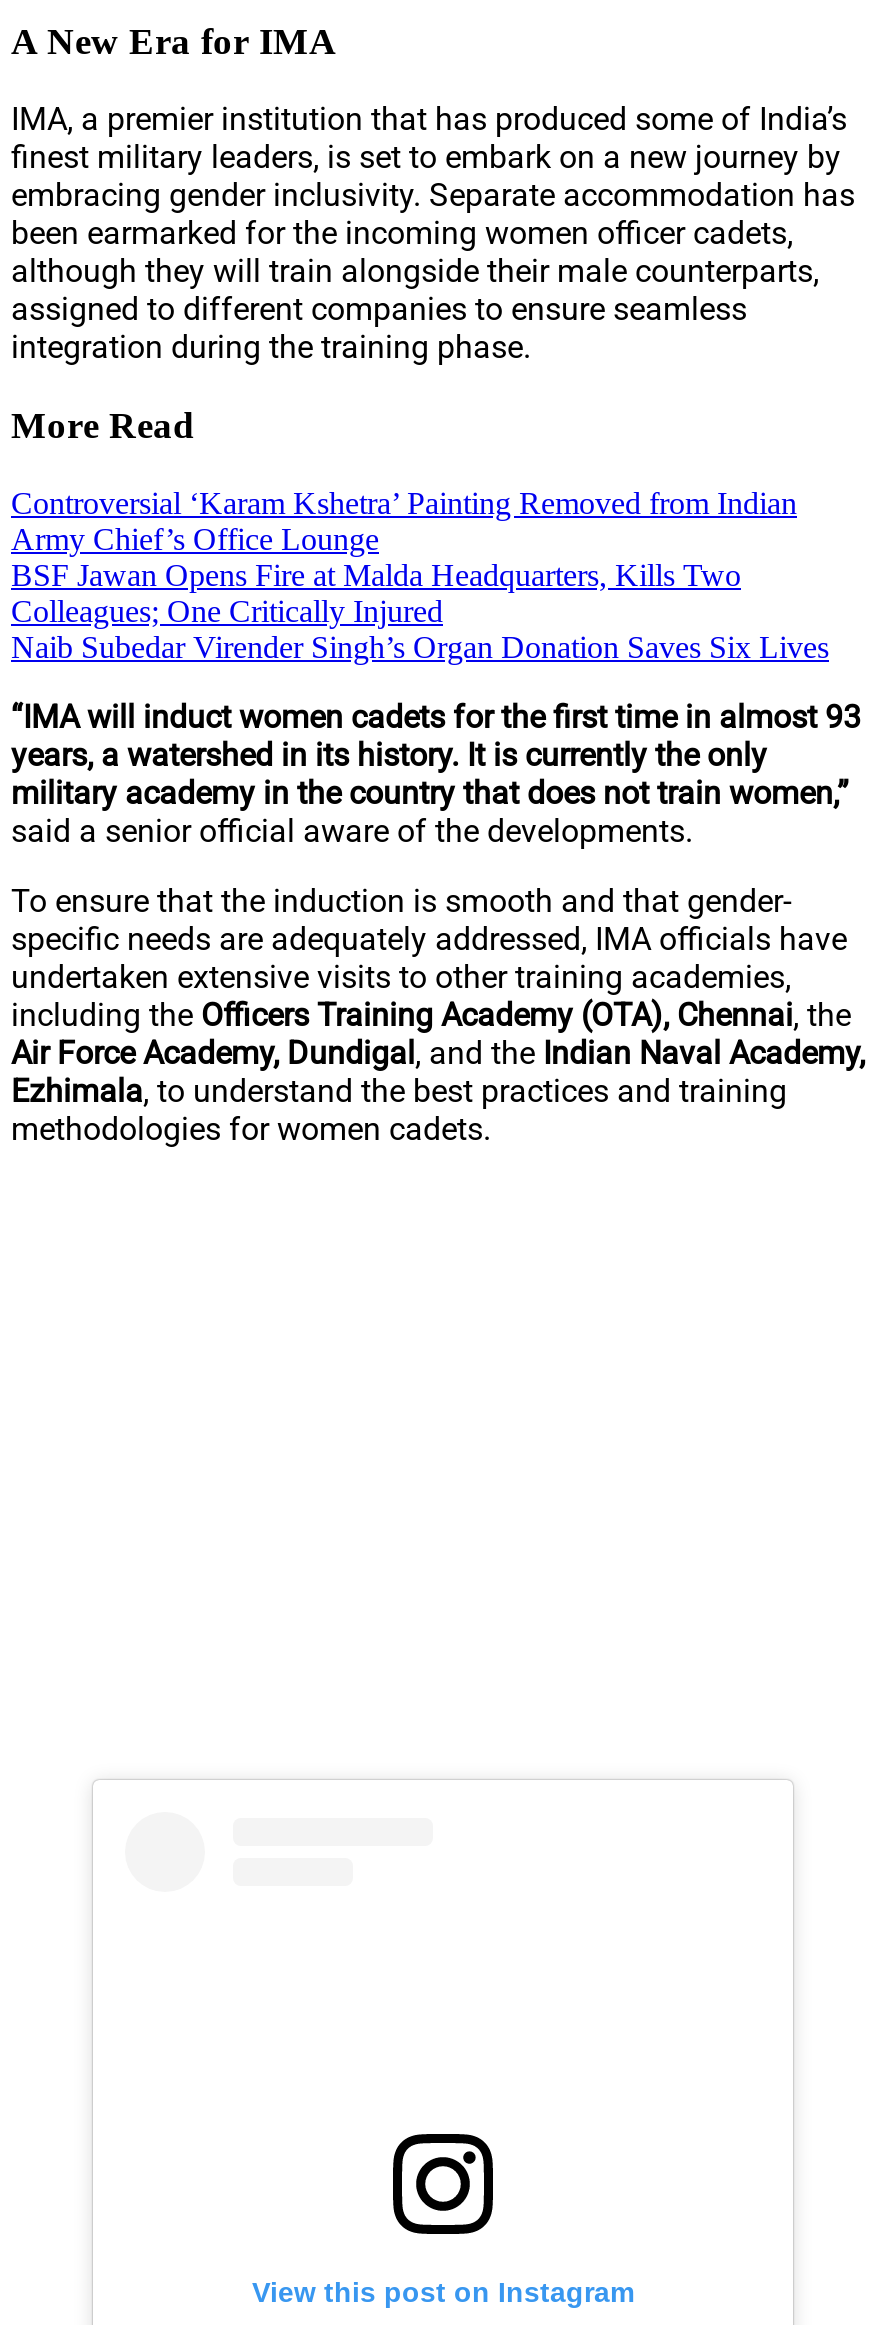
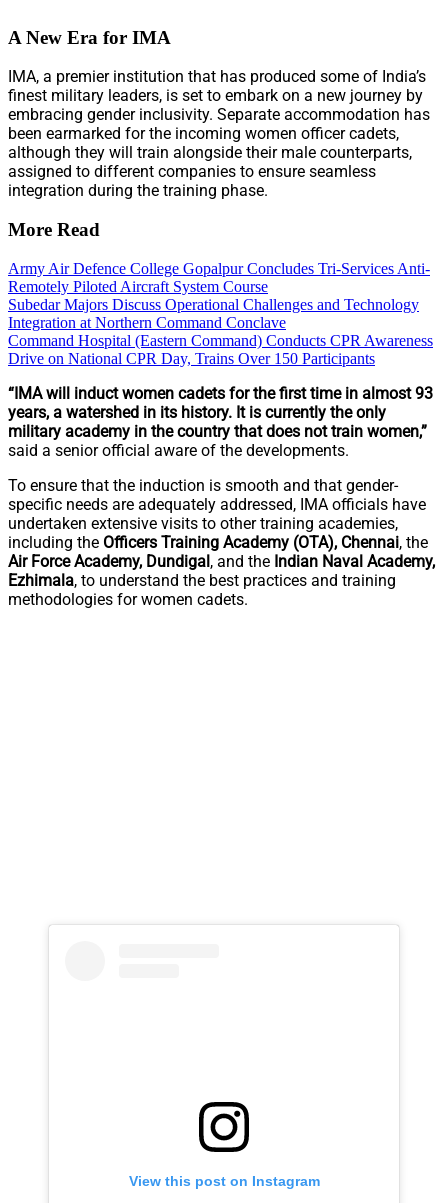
[11,485,829,663] Controversial ‘Karam Kshetra’ Painting Removed from Indian | Army Chief’s Office Lounge | BSF Jawan Opens Fire at Malda Headquarters, Kills Two | Colleagues; One Critically Injured | Naib Subedar Virender Singh’s Organ Donation Saves Six Lives -> [8,260,433,367] Army Air Defence College Gopalpur Concludes Tri-Services Anti- | Remotely Piloted Aircraft System Course | Subedar Majors Discuss Operational Challenges and Technology | Integration at Northern Command Conclave | Command Hospital (Eastern Command) Conducts CPR Awareness | Drive on National CPR Day, Trains Over 150 Participants

